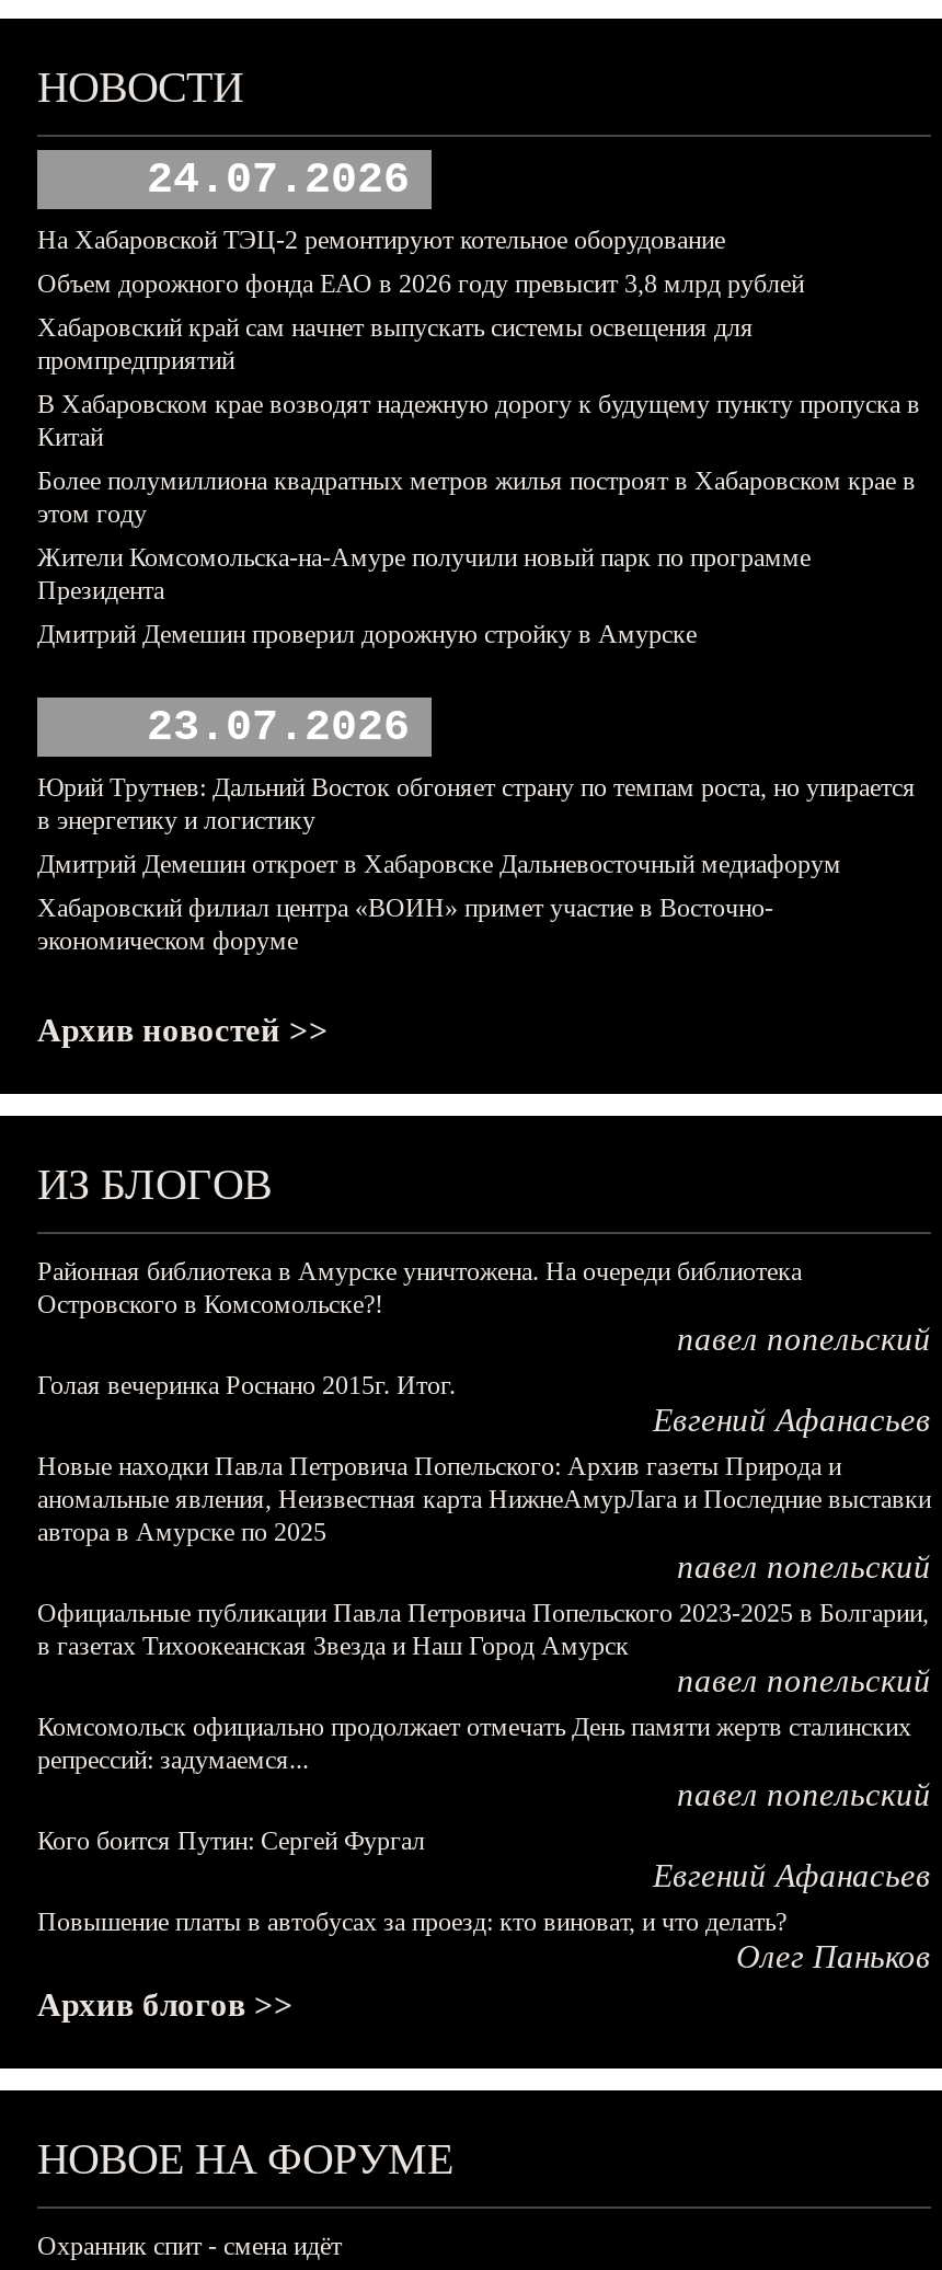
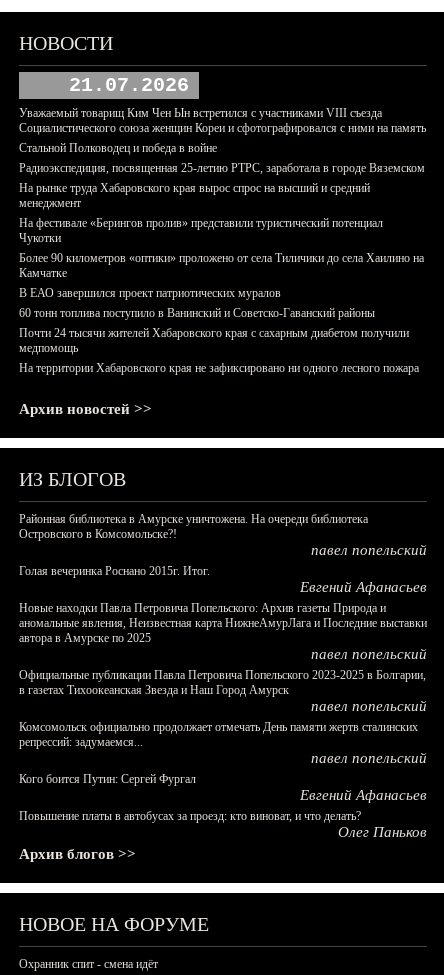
[37,154,920,956] 24.07.2026 | На Хабаровской ТЭЦ-2 ремонтируют котельное оборудование | Объем дорожного фонда ЕАО в 2026 году превысит 3,8 млрд рублей | Хабаровский край сам начнет выпускать системы освещения для | промпредприятий | В Хабаровском крае возводят надежную дорогу к будущему пункту пропуска в | Китай | Более полумиллиона квадратных метров жилья построят в Хабаровском крае в | этом году | Жители Комсомольска-на-Амуре получили новый парк по программе | Президента | Дмитрий Демешин проверил дорожную стройку в Амурске | 23.07.2026 | Юрий Трутнев: Дальний Восток обгоняет страну по темпам роста, но упирается | в энергетику и логистику | Дмитрий Демешин откроет в Хабаровске Дальневосточный медиафорум | Хабаровский филиал центра «ВОИН» примет участие в Восточно- | экономическом форуме -> [19,74,426,375] 21.07.2026 | Уважаемый товарищ Ким Чен Ын встретился с участниками VIII съезда | Социалистического союза женщин Кореи и сфотографировался с ними на память | Стальной Полководец и победа в войне | Радиоэкспедиция, посвященная 25-летию РТРС, заработала в городе Вяземском | На рынке труда Хабаровского края вырос спрос на высший и средний | менеджмент | На фестивале «Берингов пролив» представили туристический потенциал | Чукотки | Более 90 километров «оптики» проложено от села Тиличики до села Хаилино на | Камчатке | В ЕАО завершился проект патриотических муралов | 60 тонн топлива поступило в Ванинский и Советско-Гаванский районы | Почти 24 тысячи жителей Хабаровского края с сахарным диабетом получили | медпомощь | На территории Хабаровского края не зафиксировано ни одного лесного пожара

